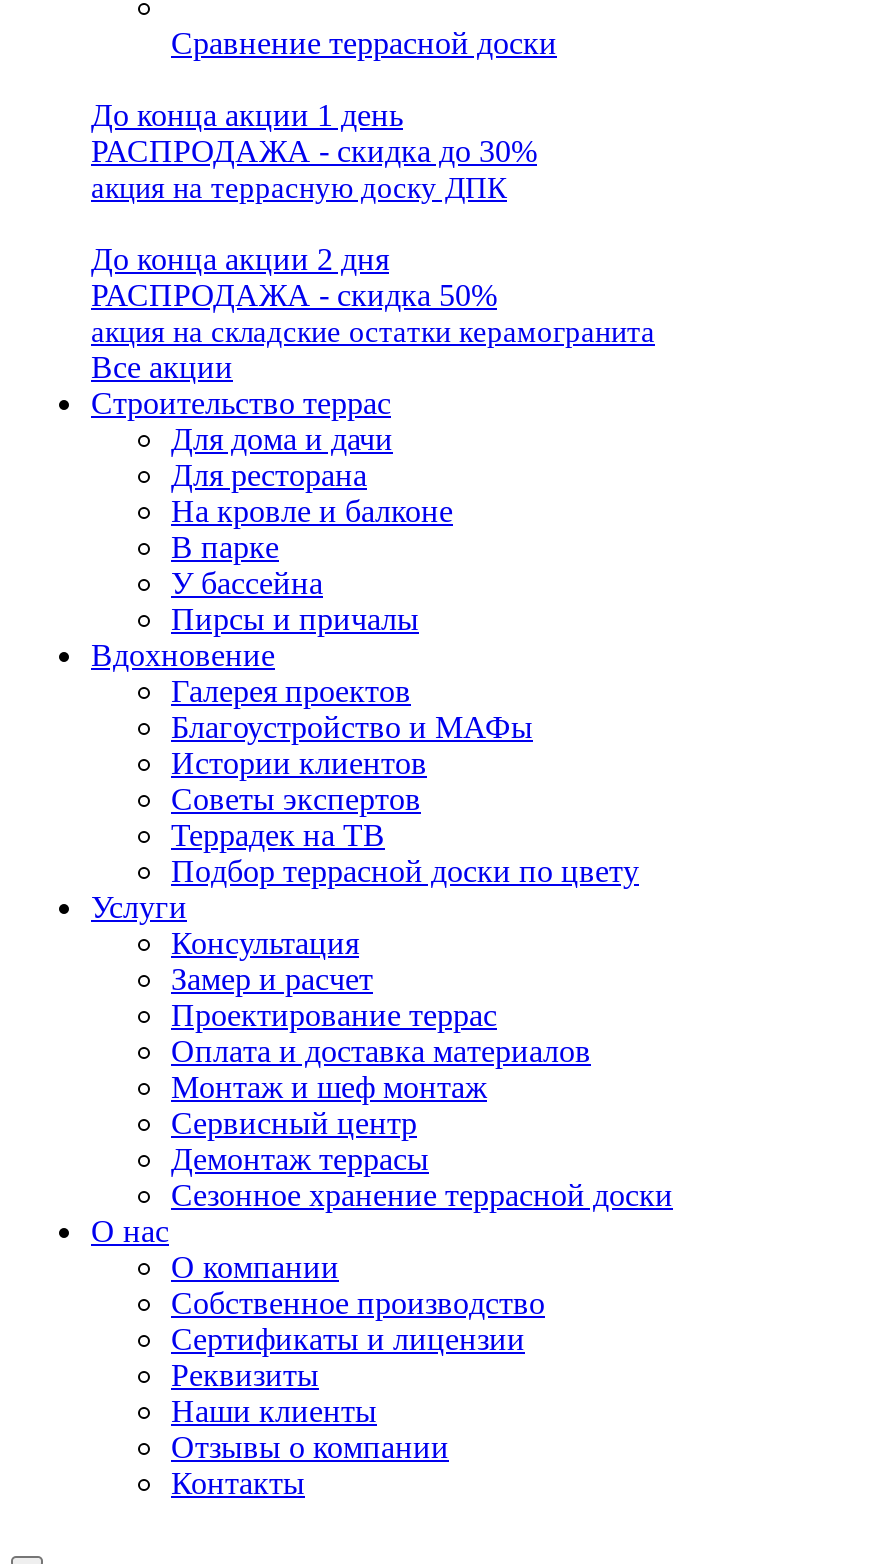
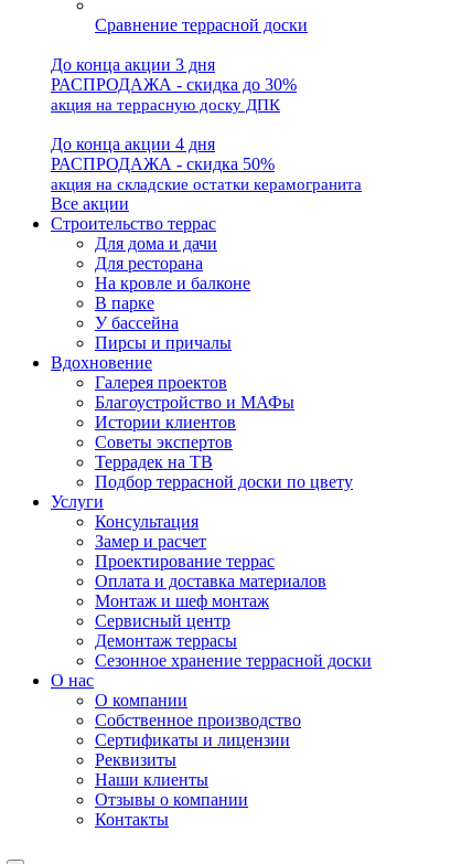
[91,98,403,132] До конца акции 1 день -> [51,55,215,74] До конца акции 3 дня
[91,242,389,276] До конца акции 2 дня -> [51,135,215,153] До конца акции 4 дня

